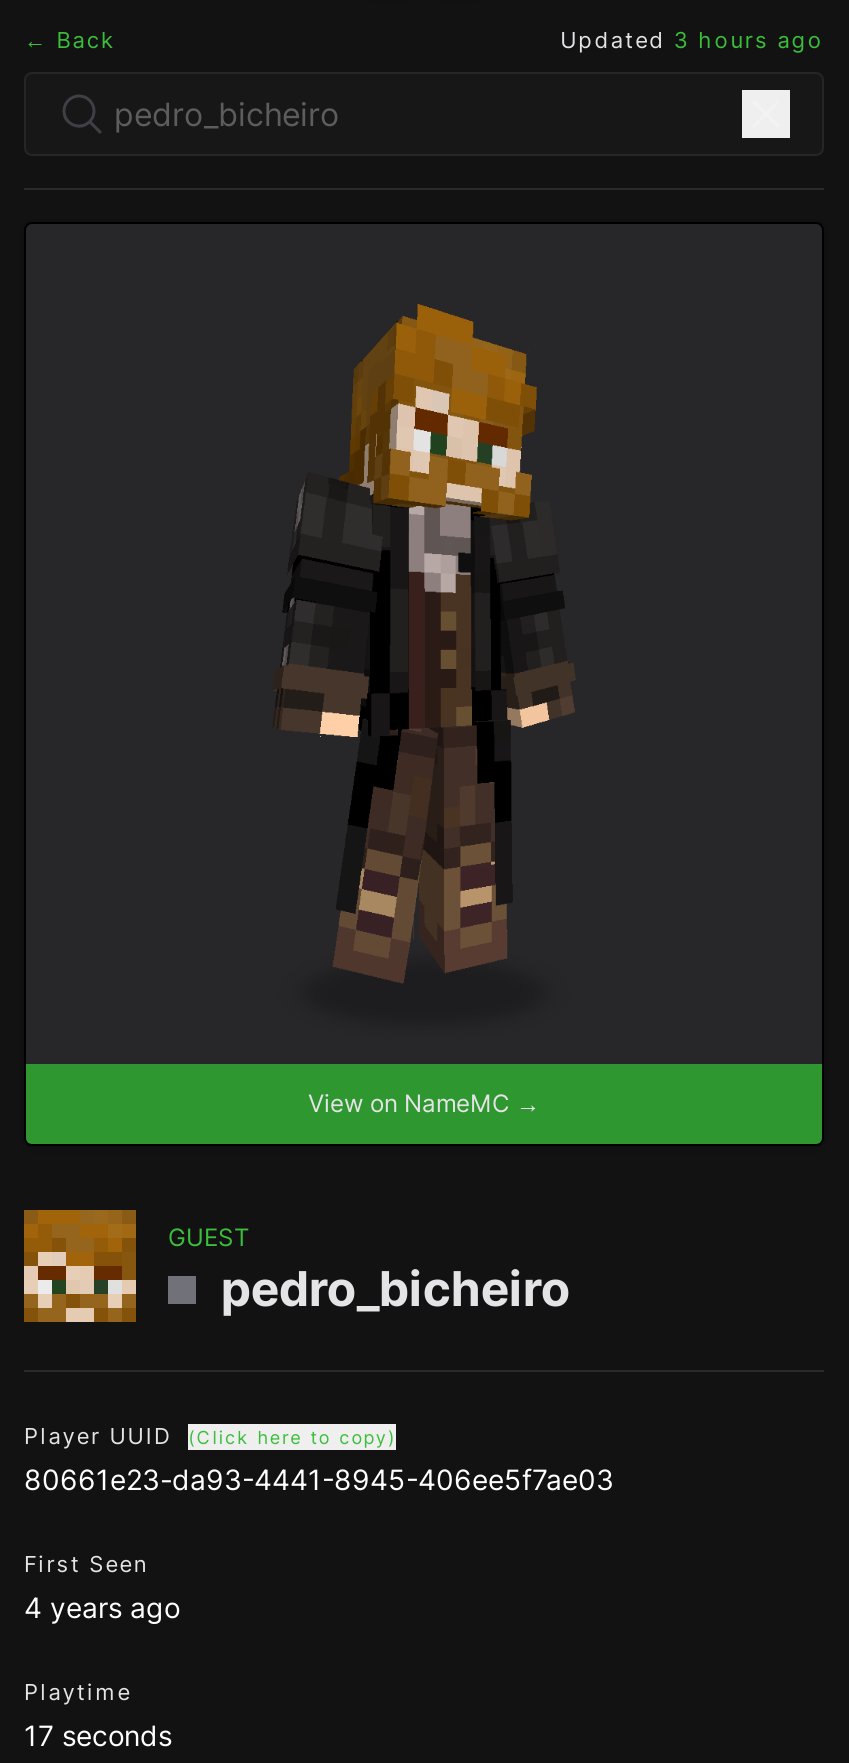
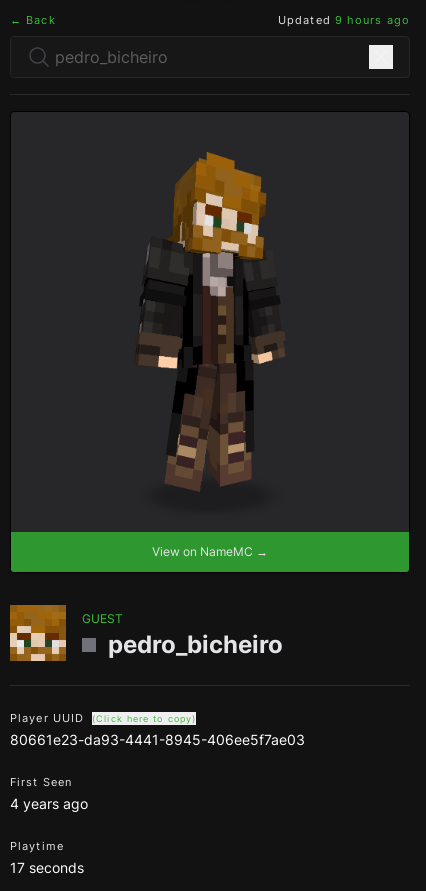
[560,26,824,54] Updated 3 hours ago -> [278,13,410,27] Updated 9 hours ago

